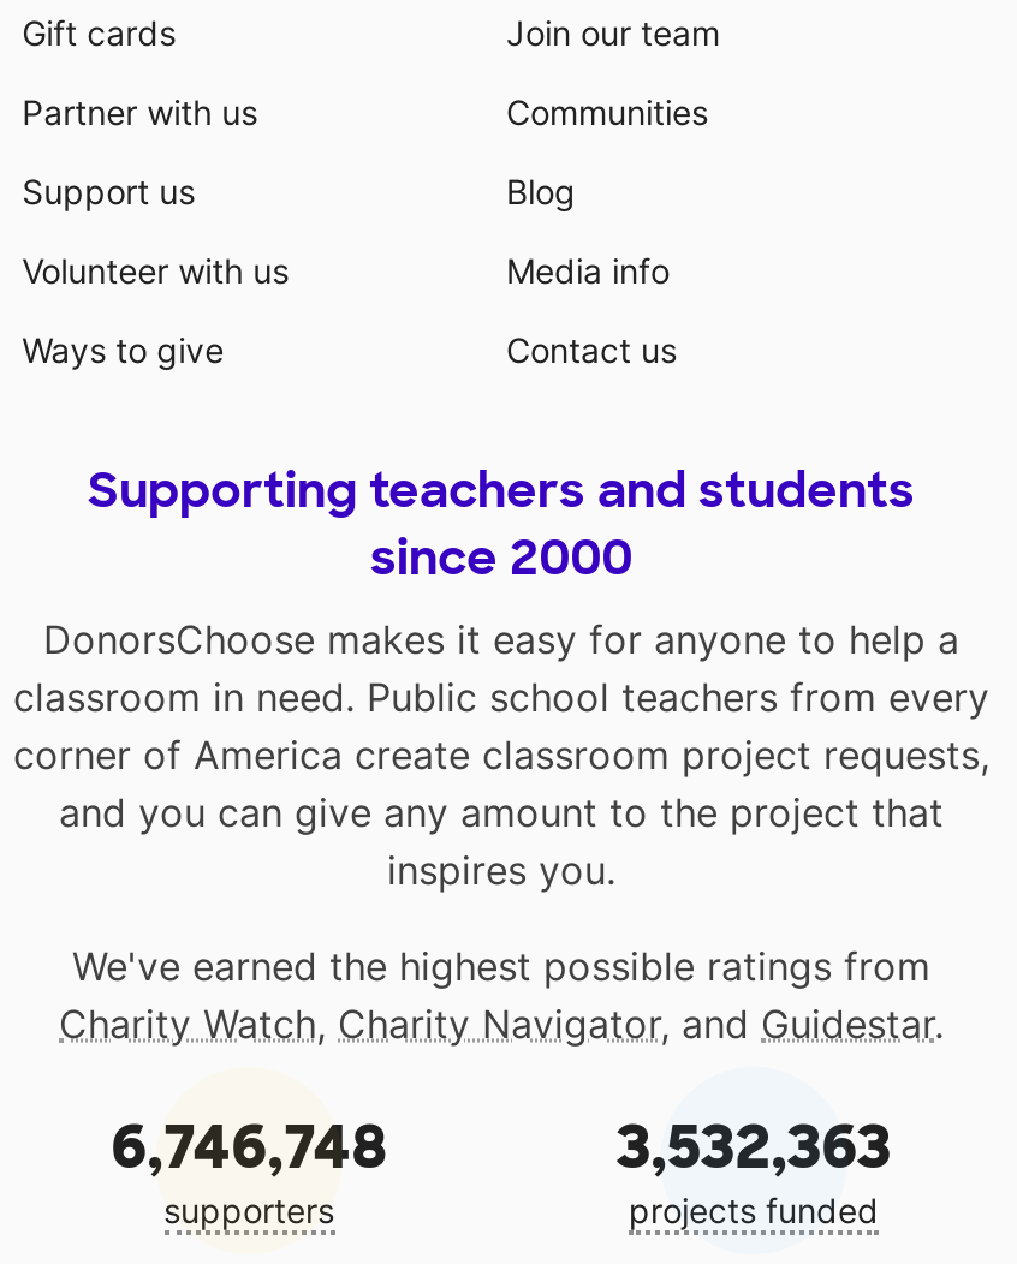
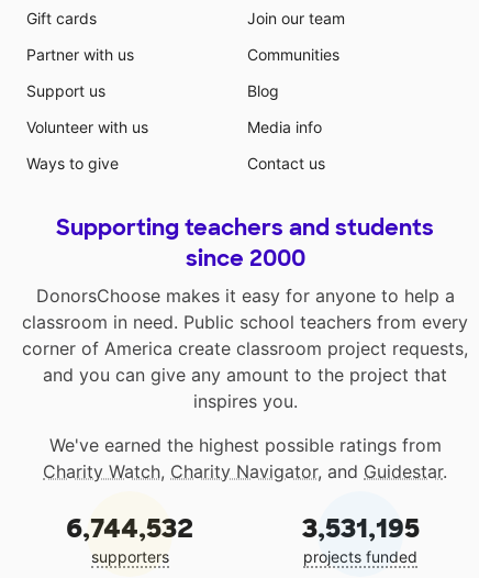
[111,1111,387,1185] 6,746,748 -> [66,511,193,545] 6,744,532
[617,1111,891,1185] 3,532,363 -> [302,511,419,545] 3,531,195

